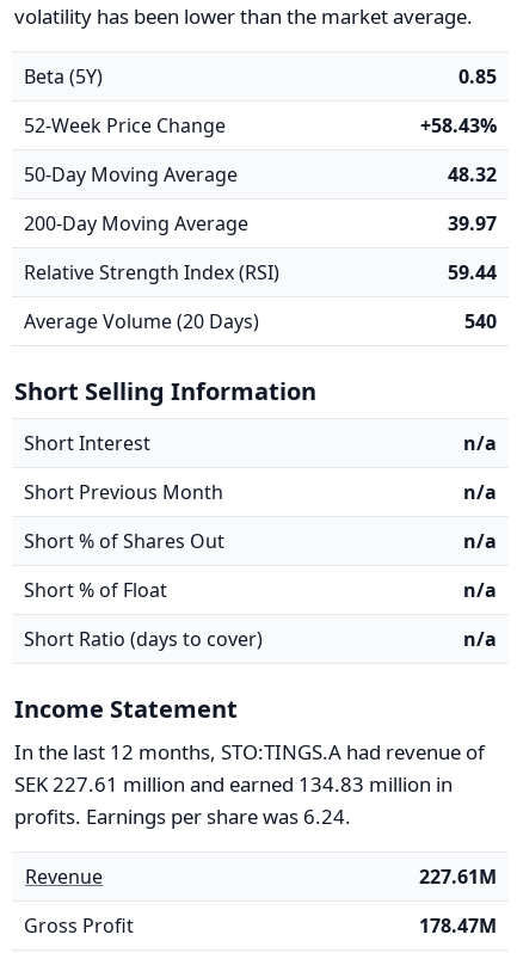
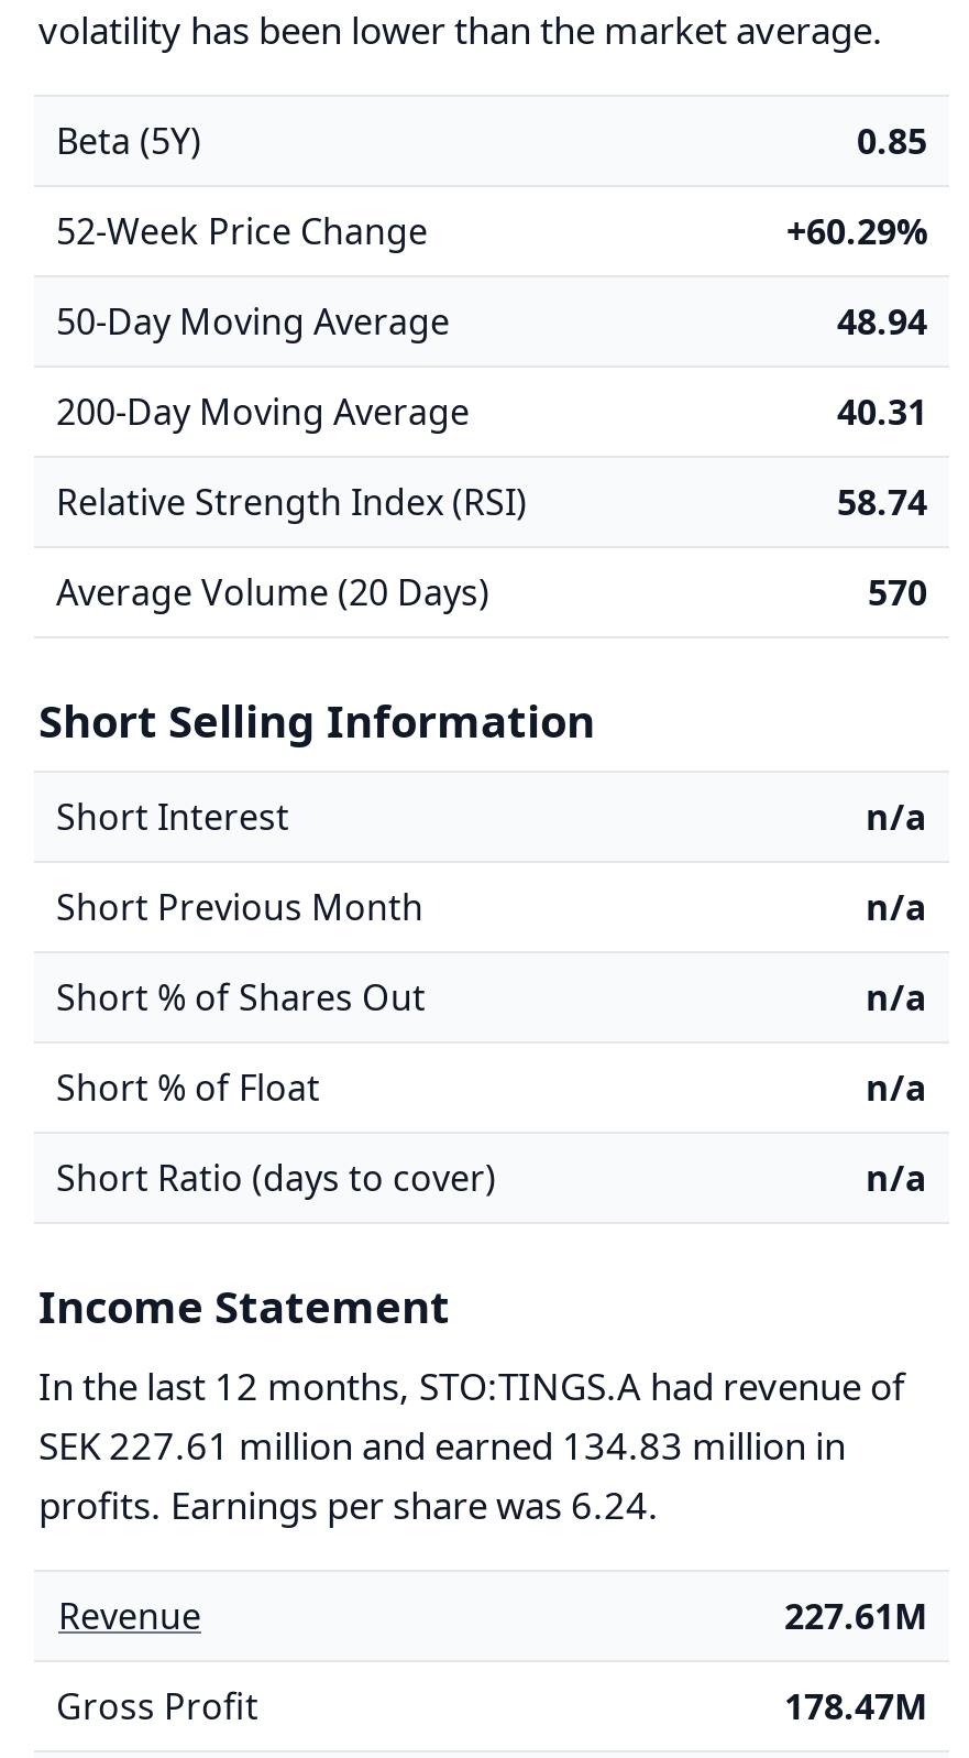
[420,112,497,139] +58.43% -> [786,207,927,255] +60.29%
[448,161,497,187] 48.32 -> [837,297,927,346] 48.94
[448,210,497,236] 39.97 -> [837,387,927,436] 40.31
[448,259,497,285] 59.44 -> [837,478,927,526] 58.74
[464,308,497,334] 540 -> [868,568,927,616] 570

